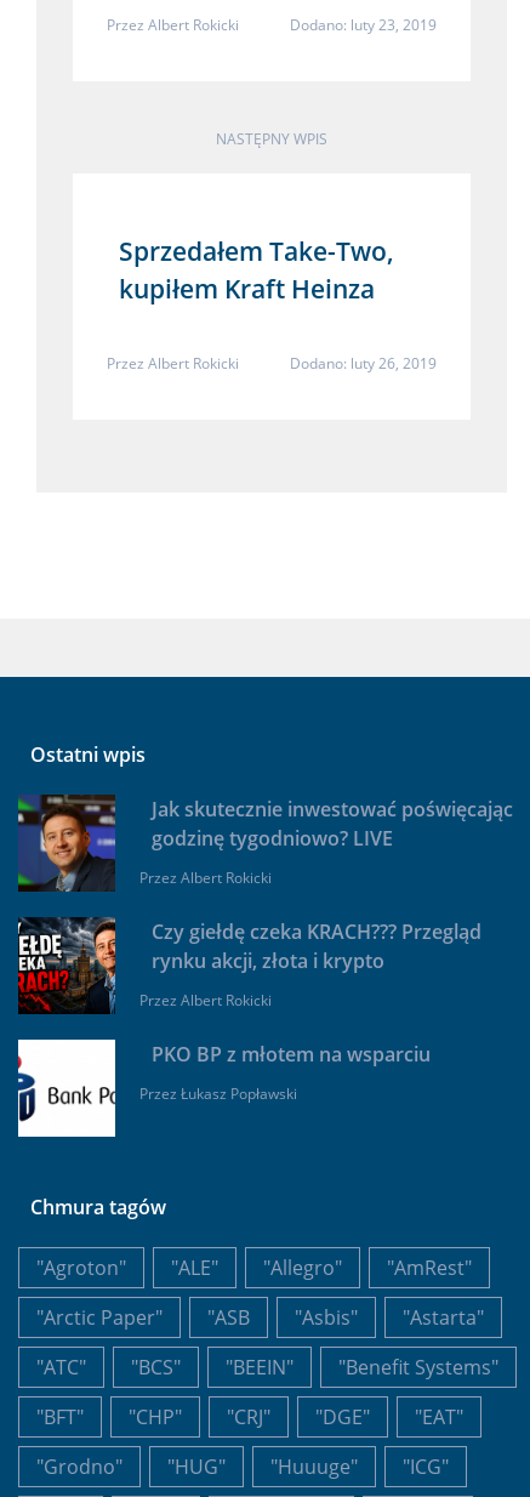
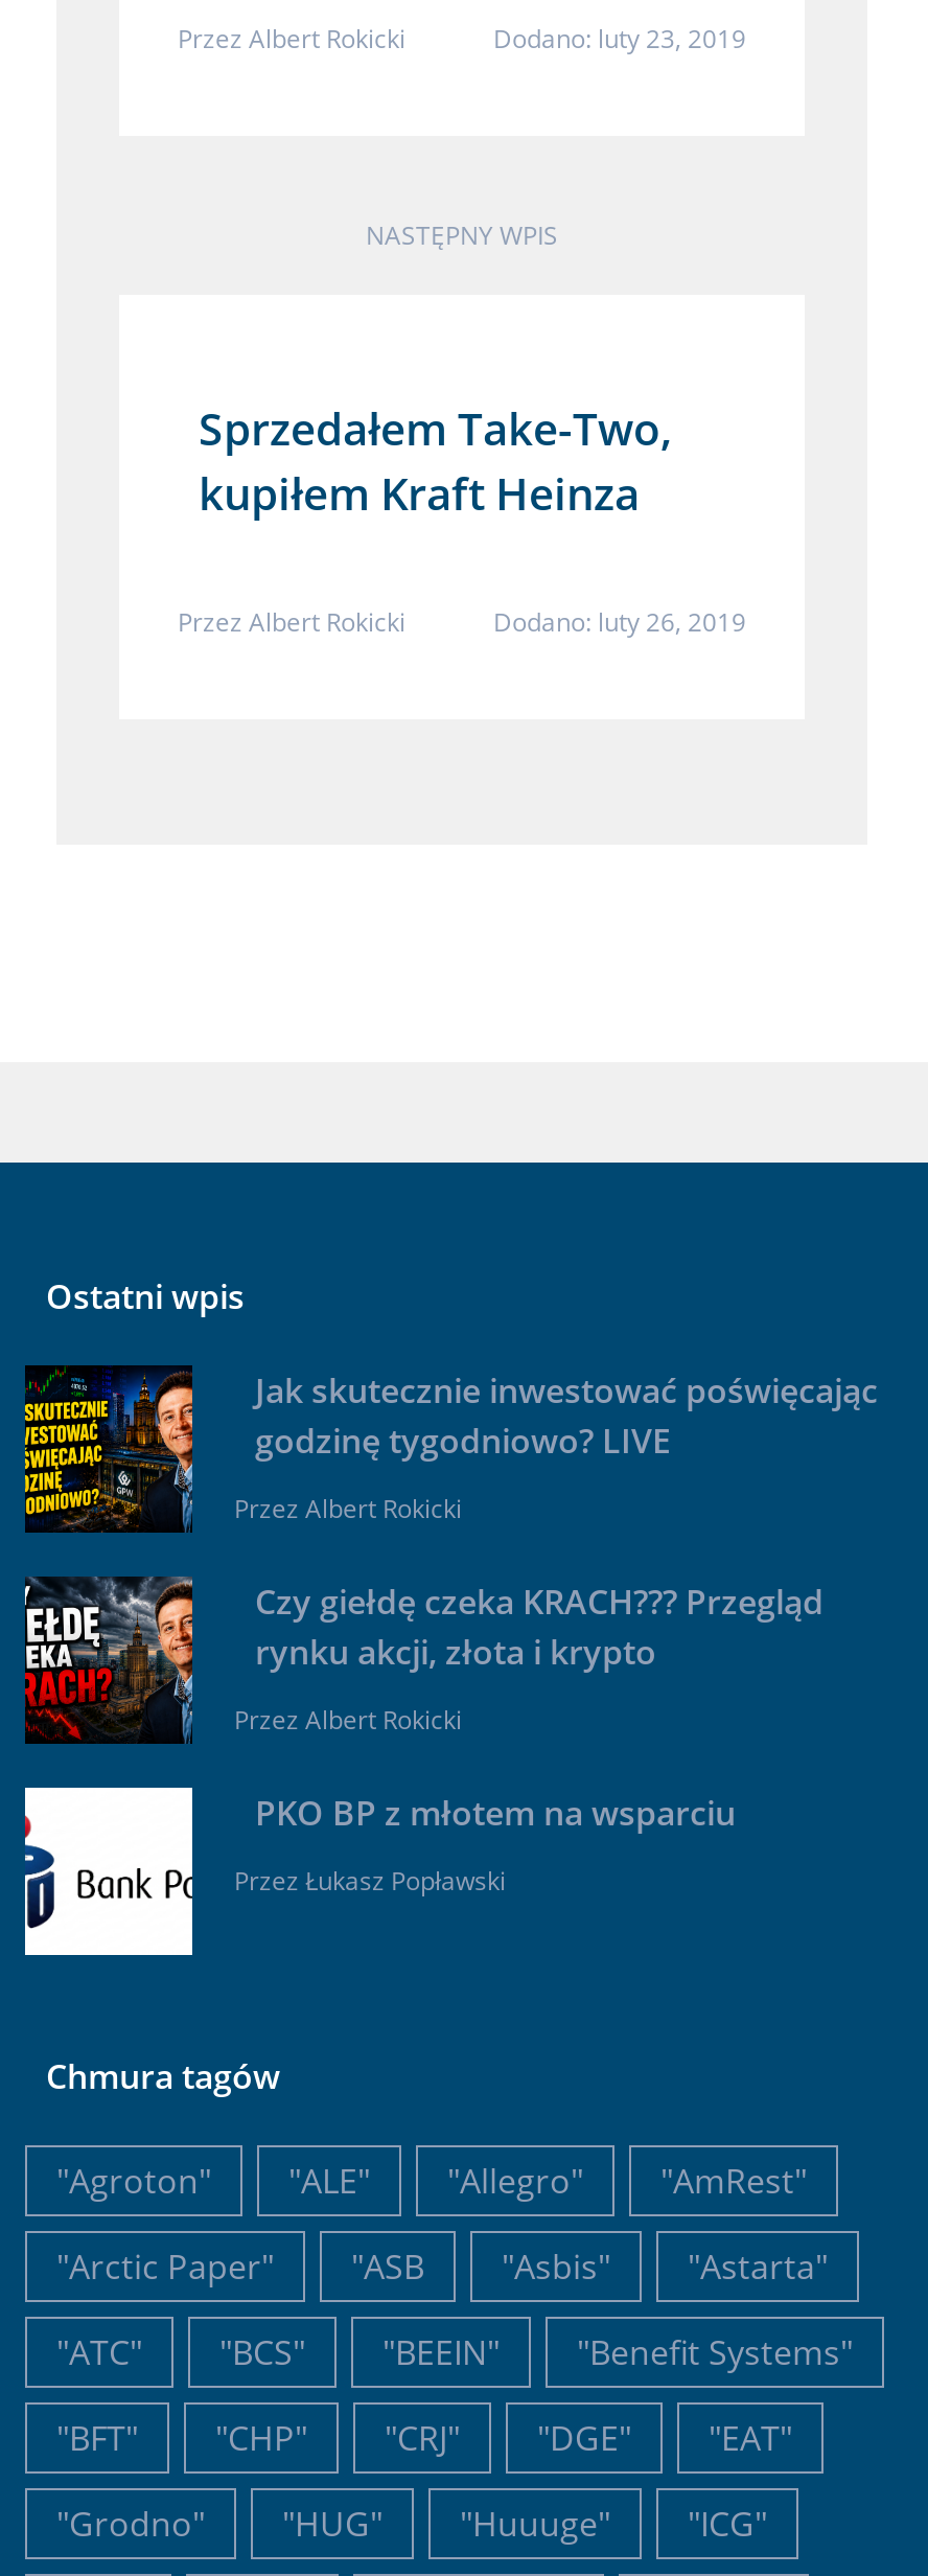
[17,795,116,893] [image] -> [23,1363,194,1535] [image]

